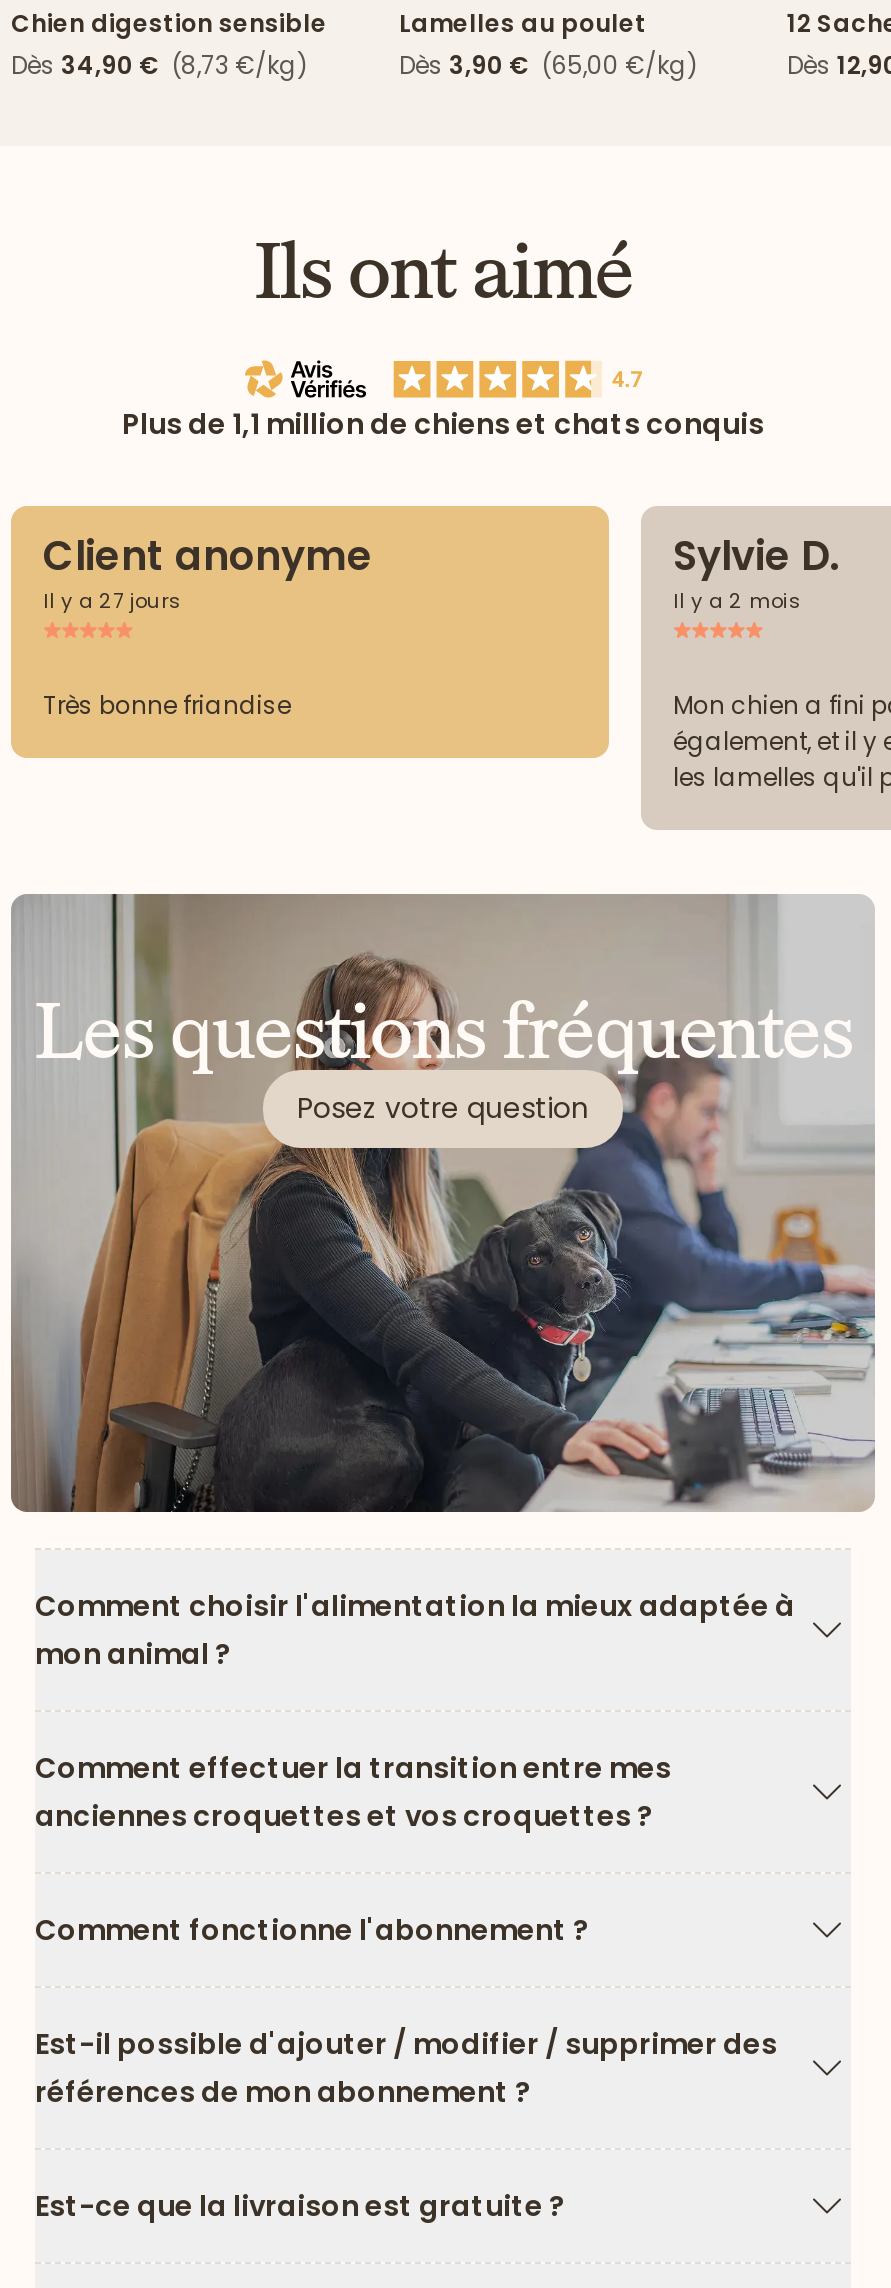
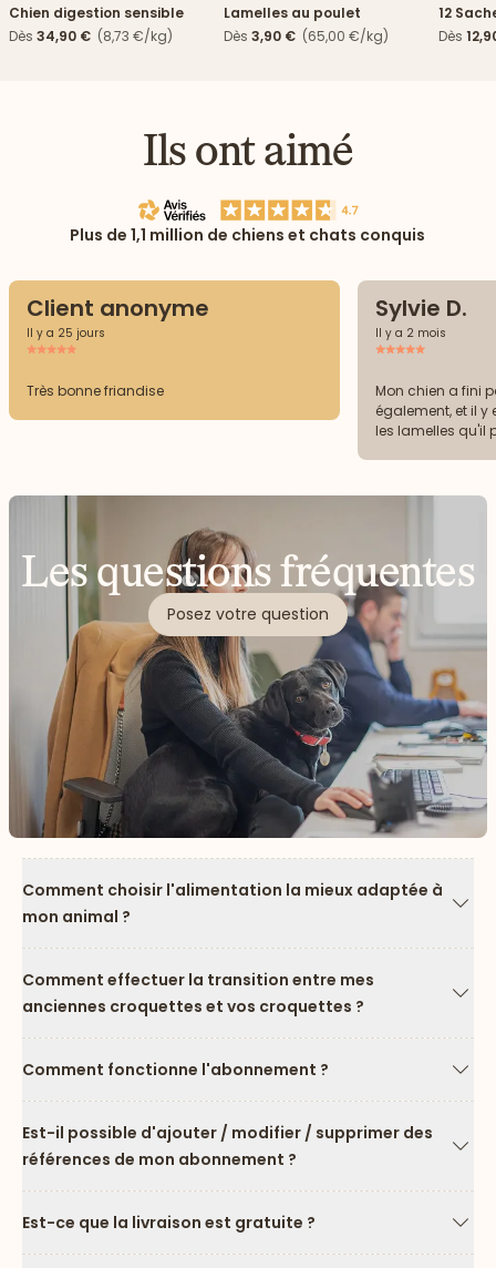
[43,586,181,616] Il y a 27 jours -> [27,325,105,341] Il y a 25 jours

